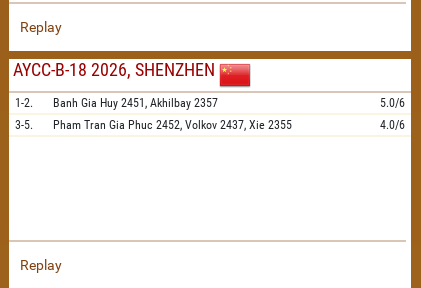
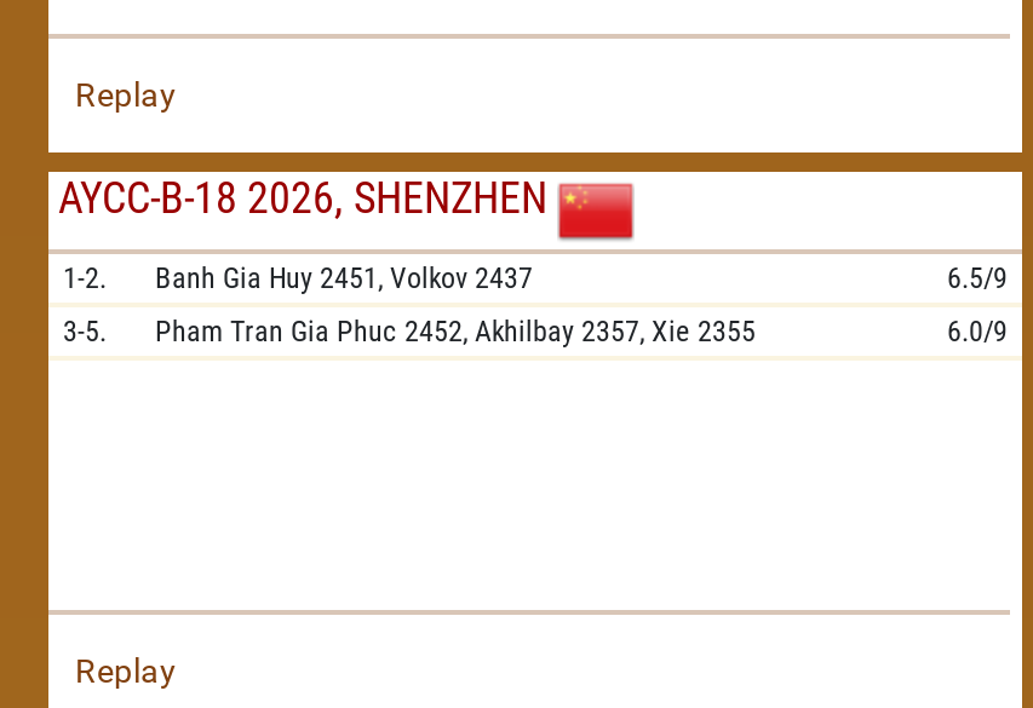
[53,96,218,110] Banh Gia Huy 2451, Akhilbay 2357 -> [155,261,533,295] Banh Gia Huy 2451, Volkov 2437
[380,96,405,110] 5.0/6 -> [947,261,1008,295] 6.5/9
[53,118,292,132] Pham Tran Gia Phuc 2452, Volkov 2437, Xie 2355 -> [155,315,756,349] Pham Tran Gia Phuc 2452, Akhilbay 2357, Xie 2355
[380,118,405,132] 4.0/6 -> [947,315,1008,349] 6.0/9

